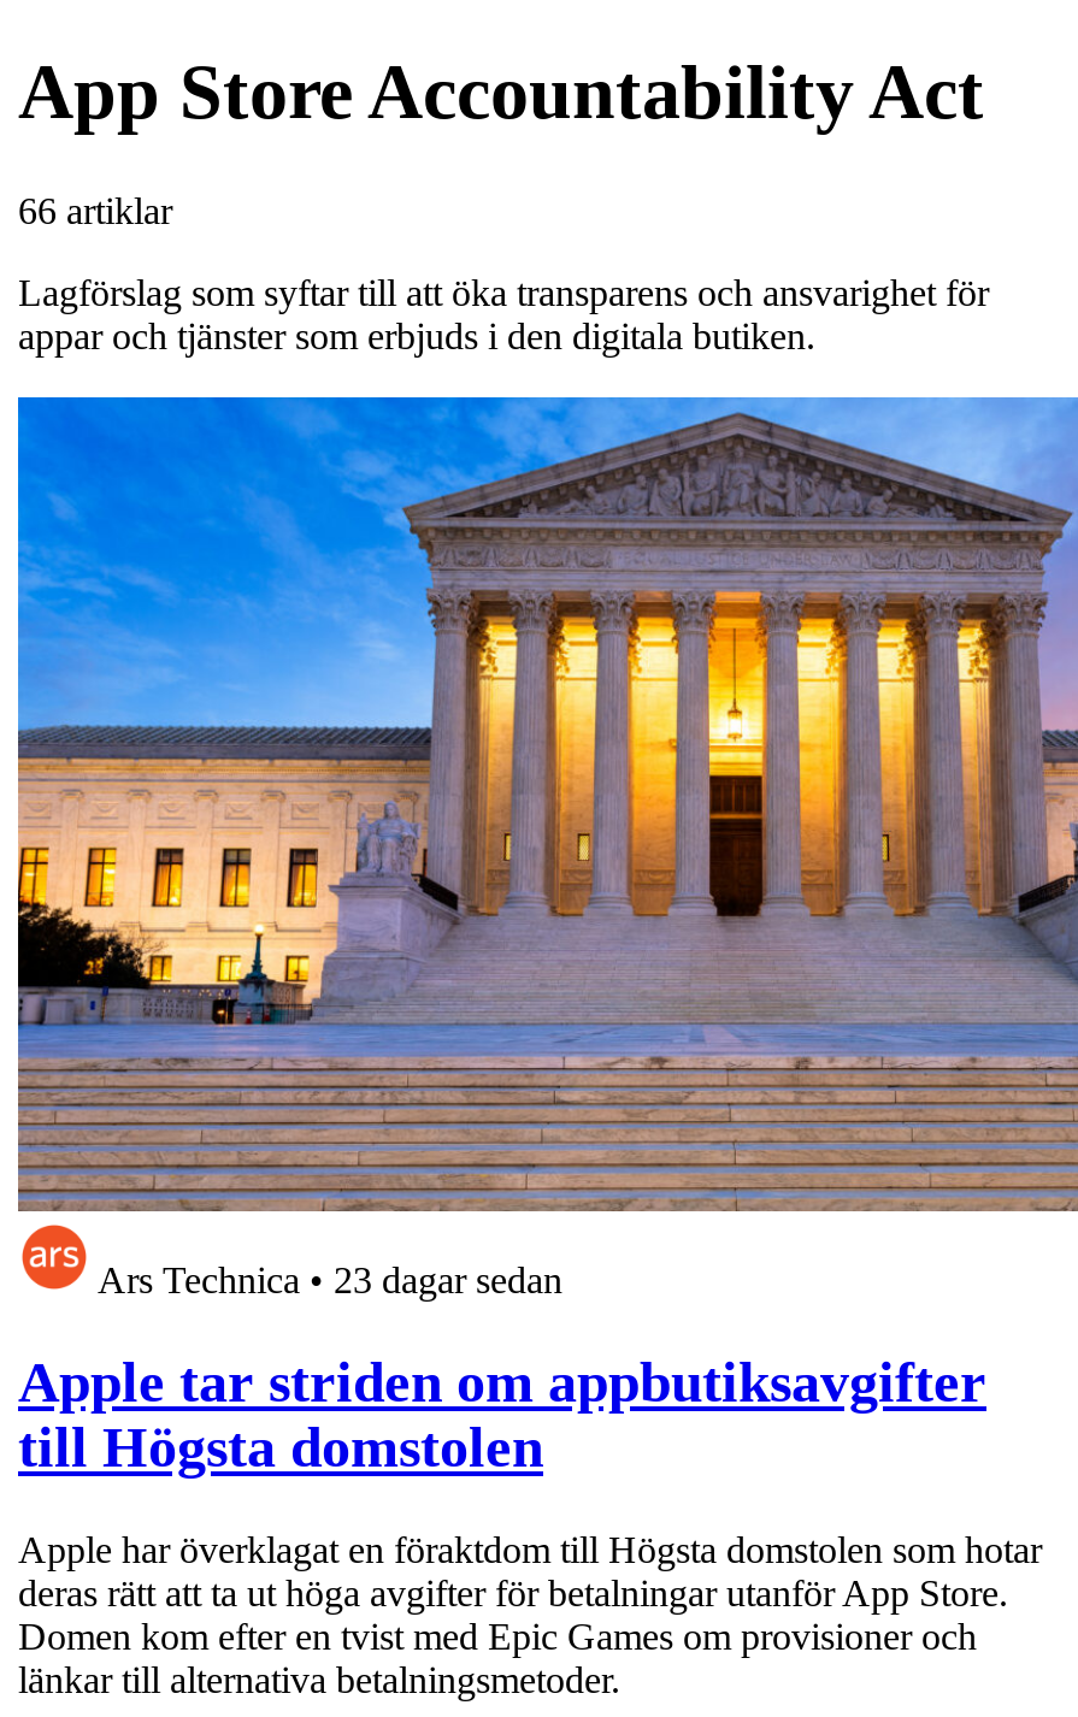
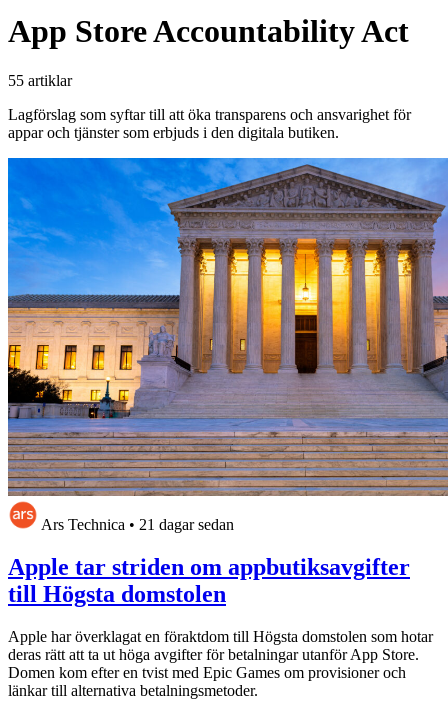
[18,190,172,231] 66 artiklar -> [8,72,72,89] 55 artiklar
[98,1259,562,1300] Ars Technica • 23 dagar sedan -> [41,516,234,533] Ars Technica • 21 dagar sedan

